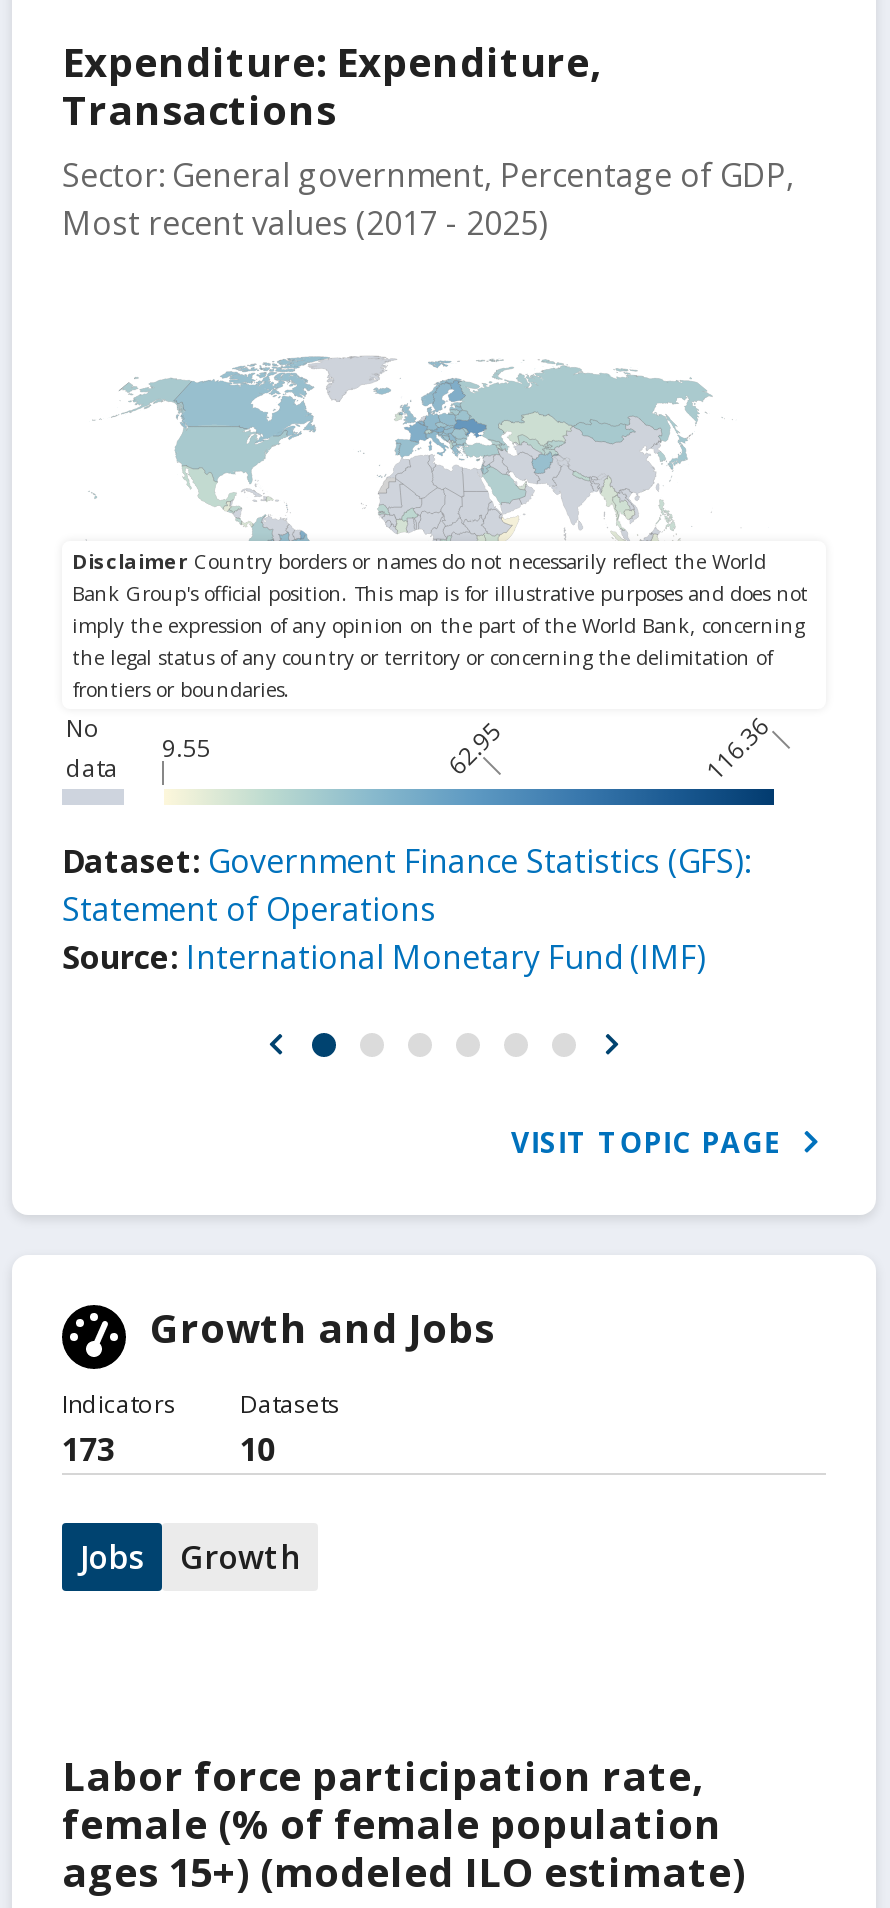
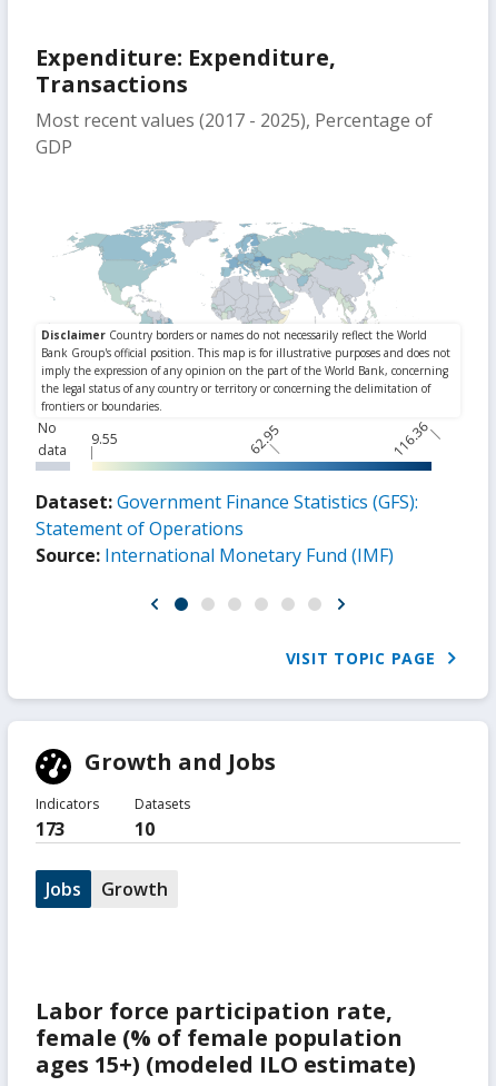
[62,153,794,245] Sector: General government, Percentage of GDP, | Most recent values (2017 - 2025) -> [36,108,433,159] Most recent values (2017 - 2025), Percentage of | GDP

